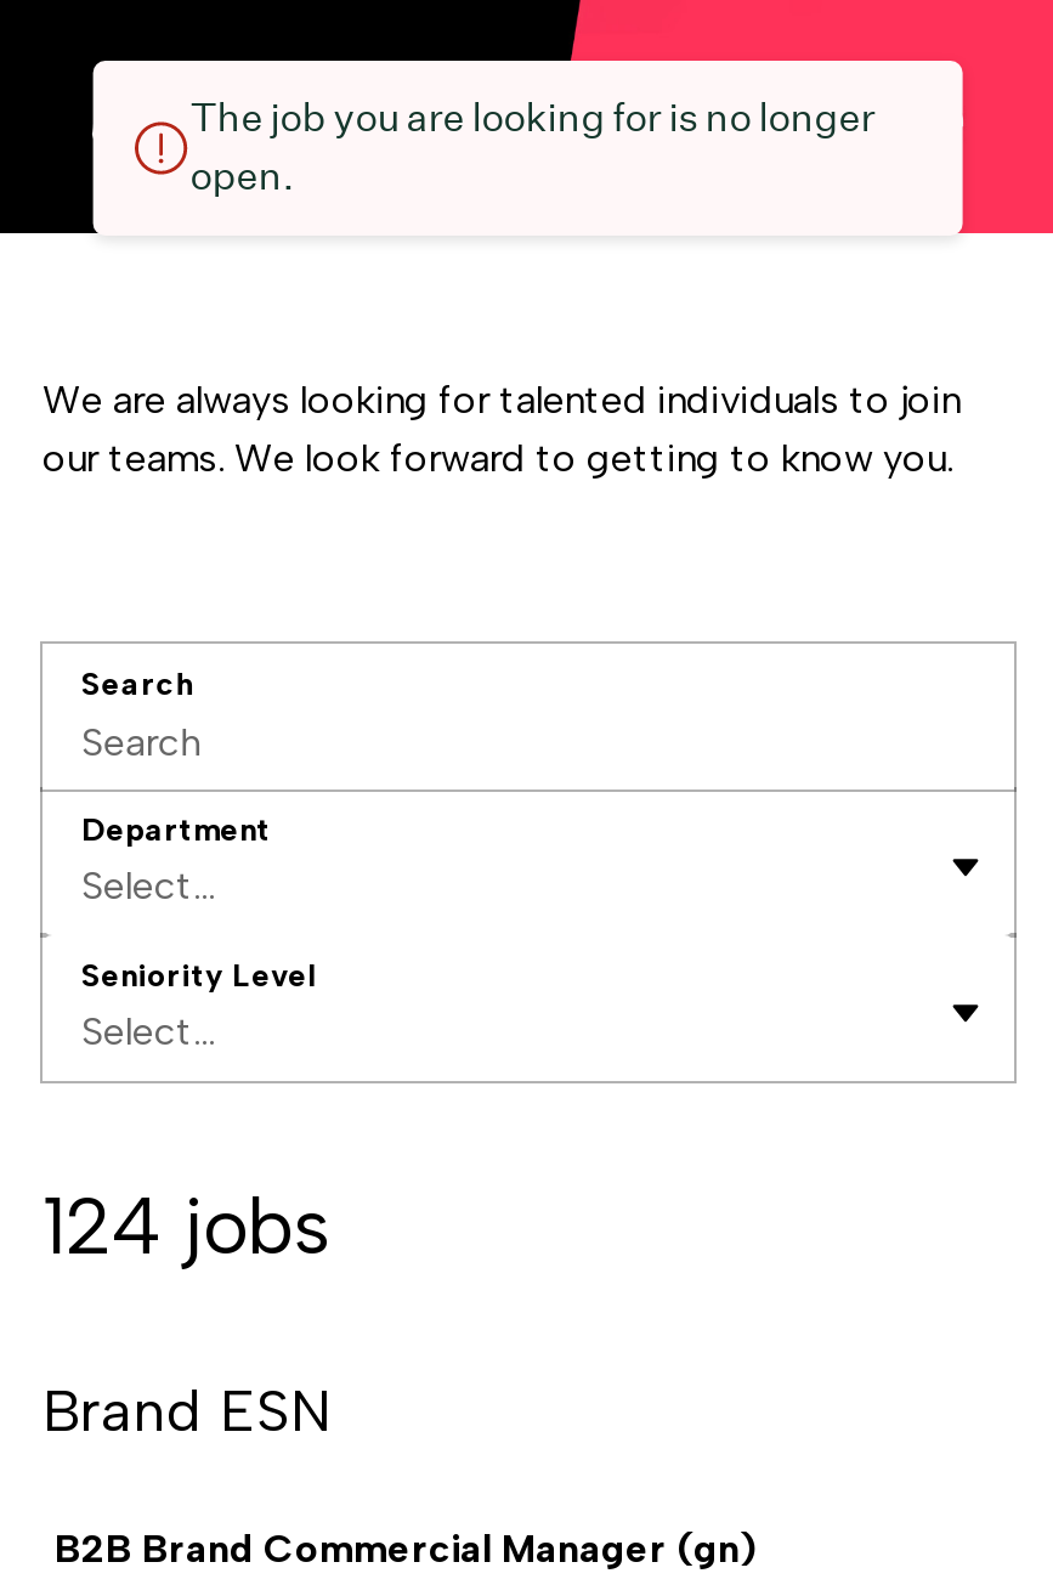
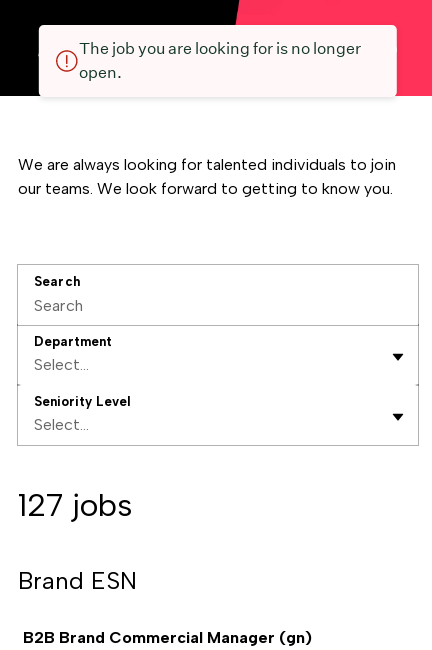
[43,1181,329,1273] 124 jobs -> [18,486,132,524] 127 jobs

